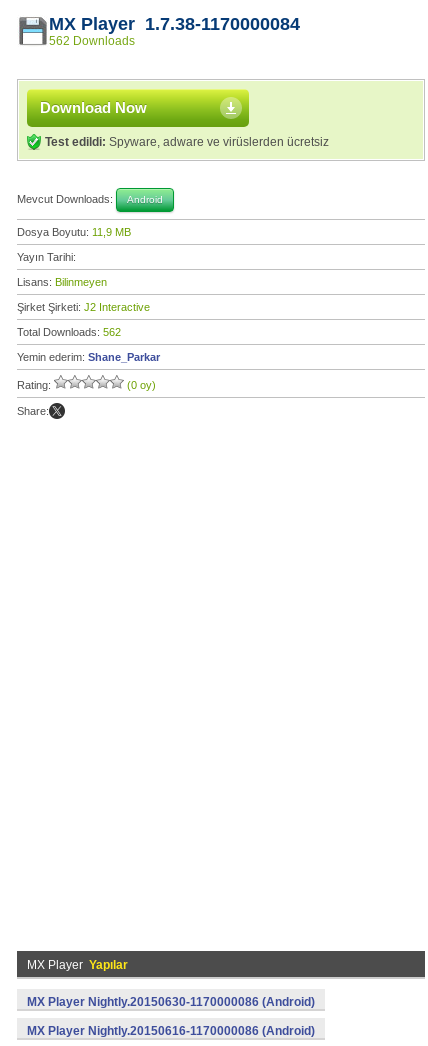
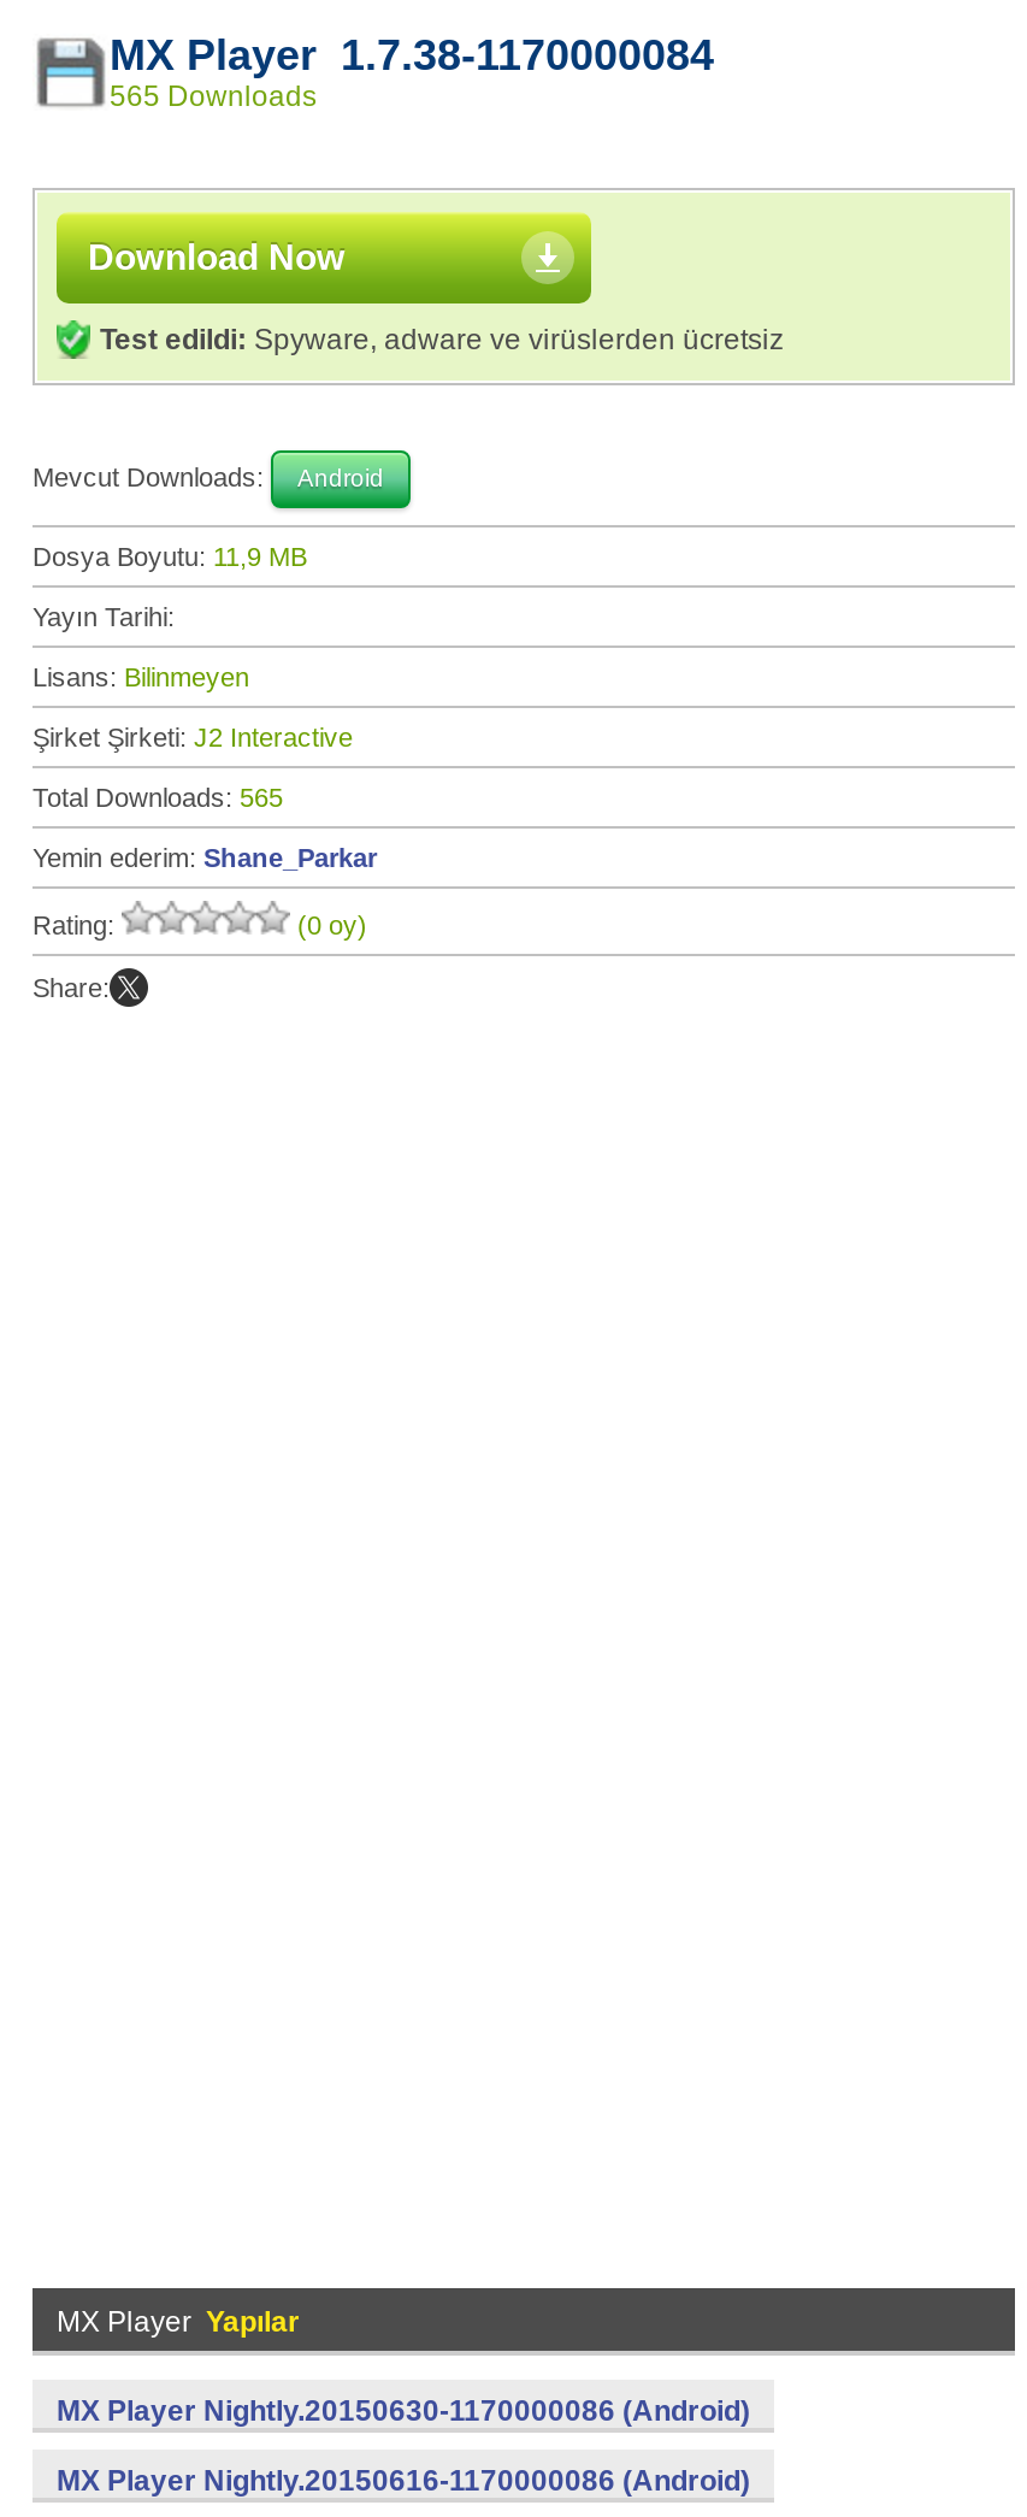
[49,34,135,48] 562 Downloads -> [110,79,317,113] 565 Downloads
[17,326,121,338] Total Downloads: 562 -> [33,783,283,812] Total Downloads: 565

